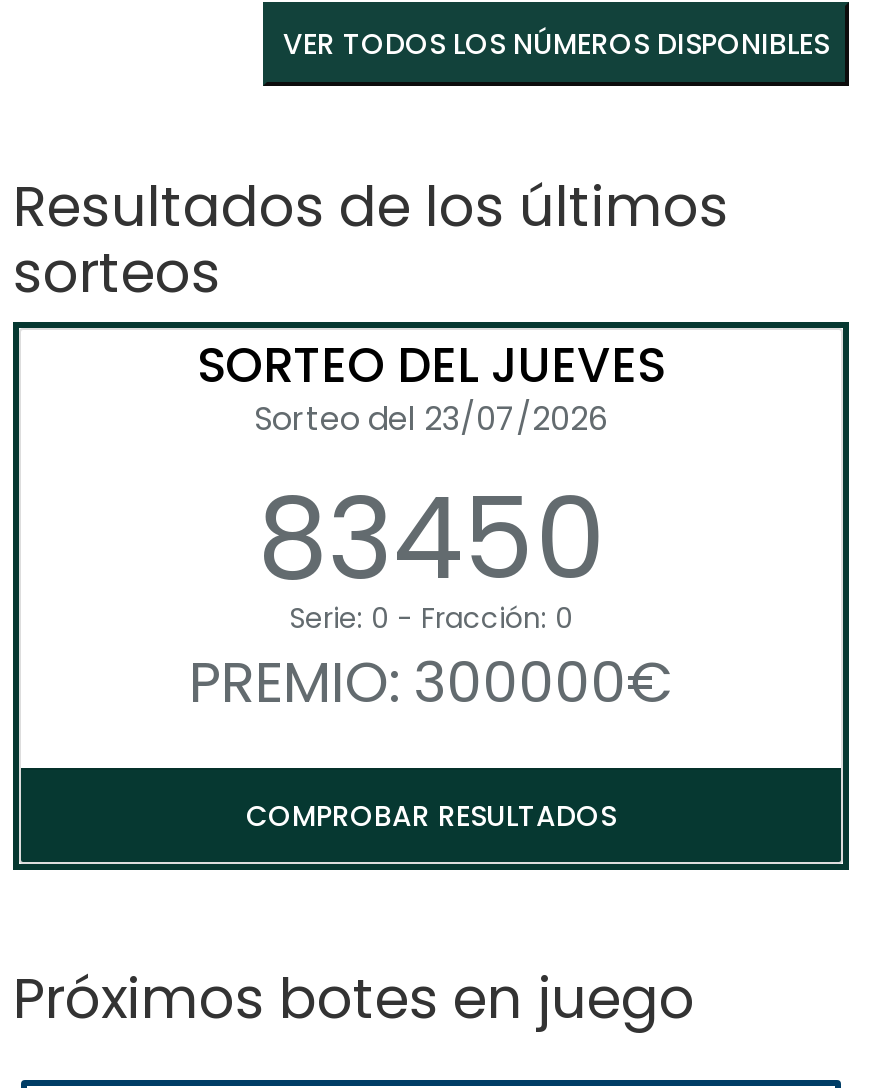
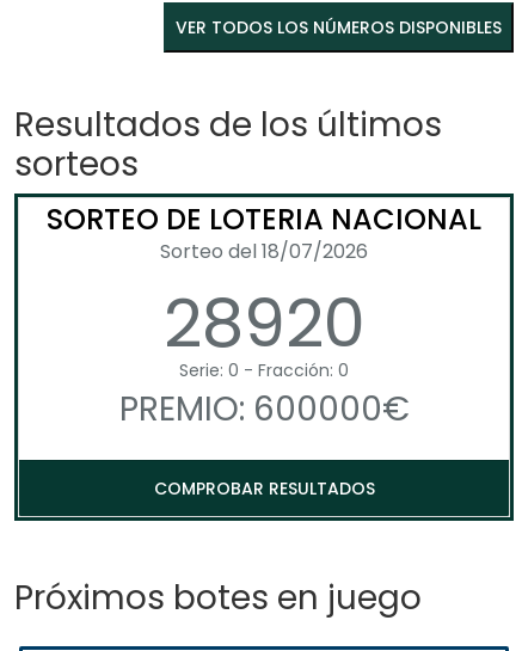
[197,333,665,619] SORTEO DEL JUEVES | Sorteo del 23/07/2026 | 83450 -> [47,200,481,371] SORTEO DE LOTERIA NACIONAL | Sorteo del 18/07/2026 | 28920
[189,645,673,723] PREMIO: 300000€ -> [119,386,409,433] PREMIO: 600000€

